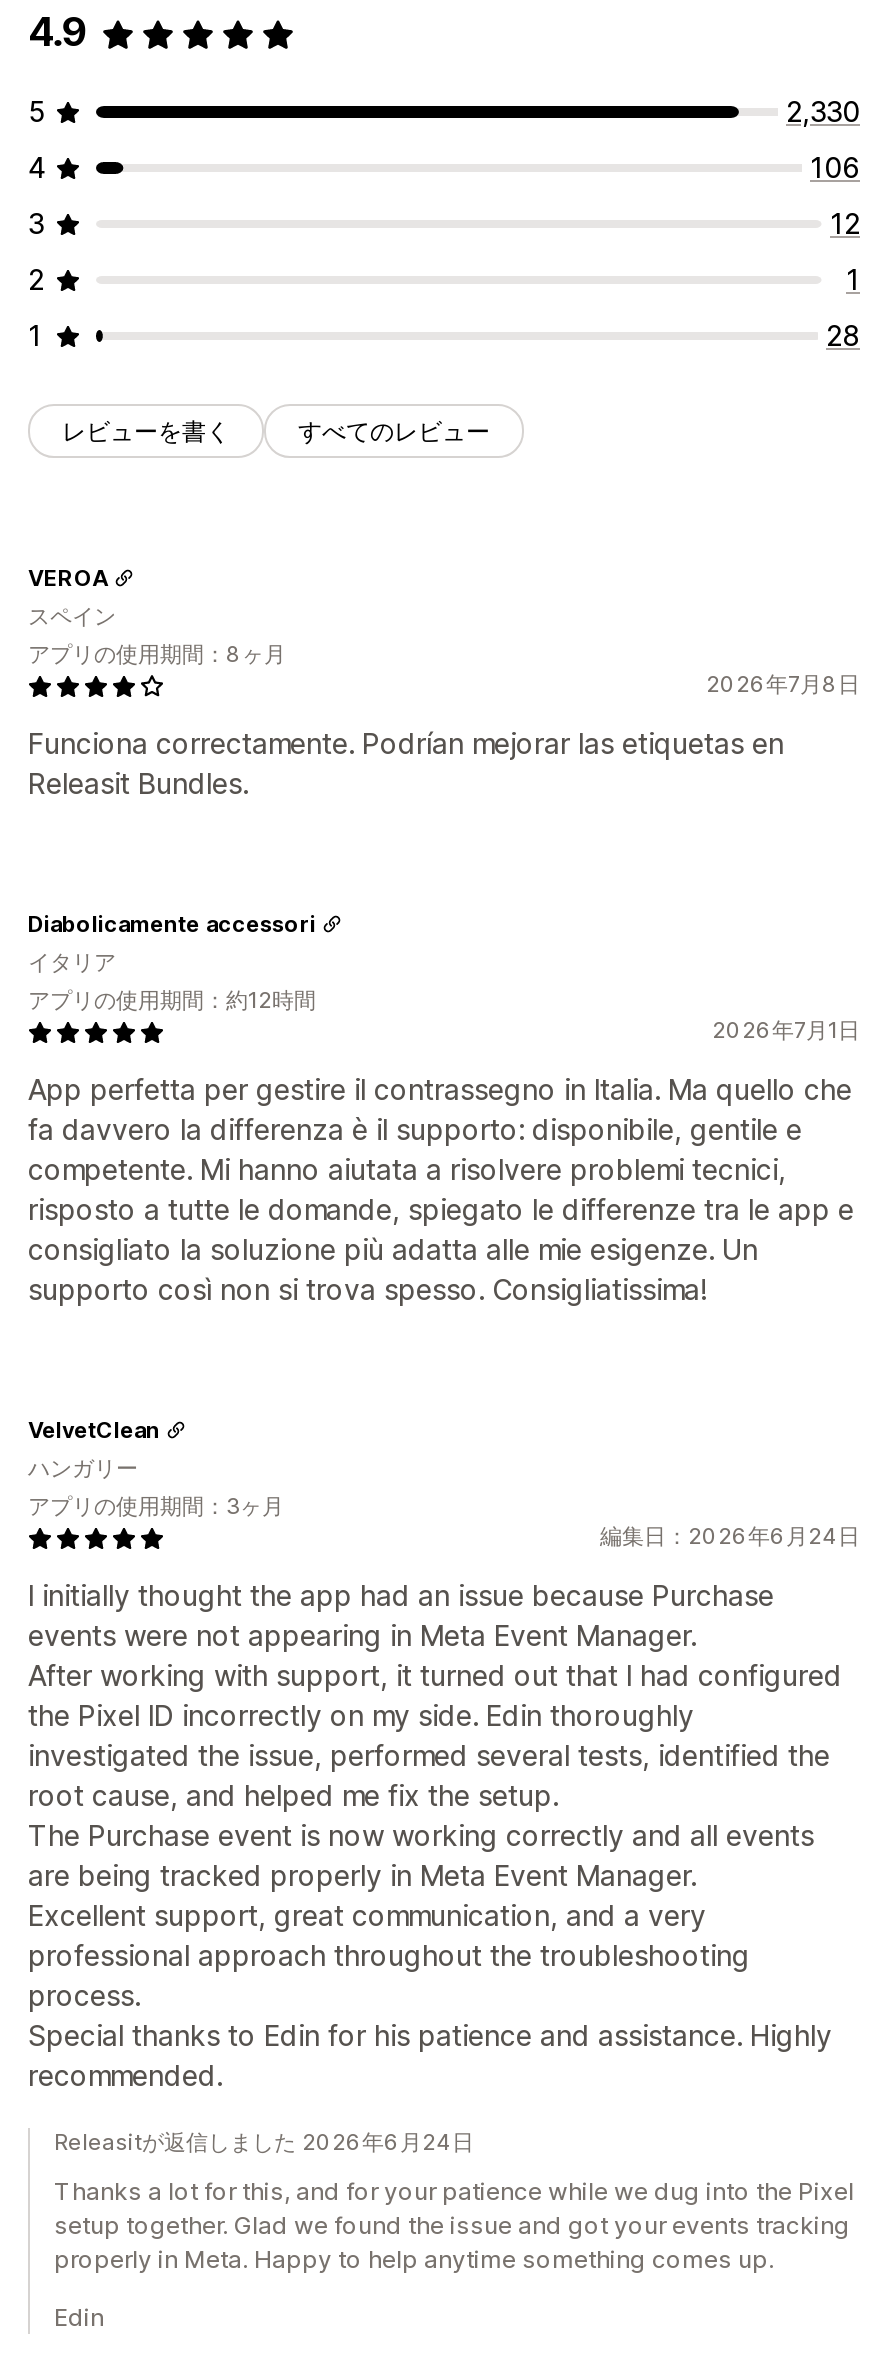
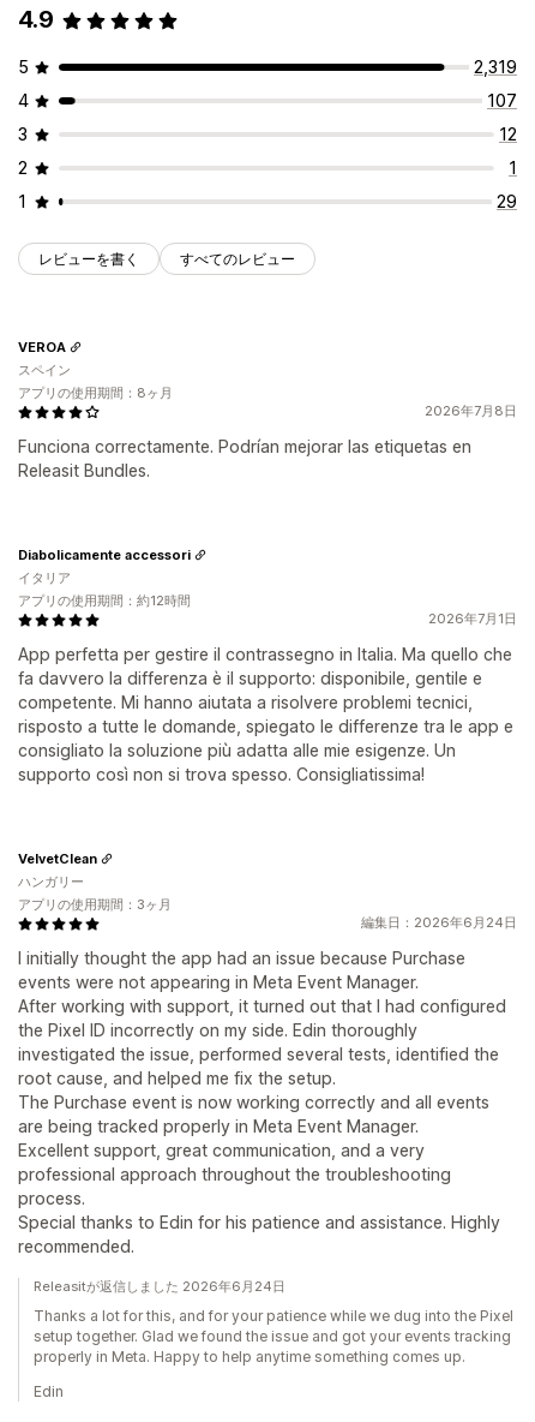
[786,95,860,129] 2,330 -> [474,57,517,77] 2,319
[810,151,860,185] 106 -> [487,91,517,111] 107
[826,319,860,353] 28 -> [497,192,517,212] 29

